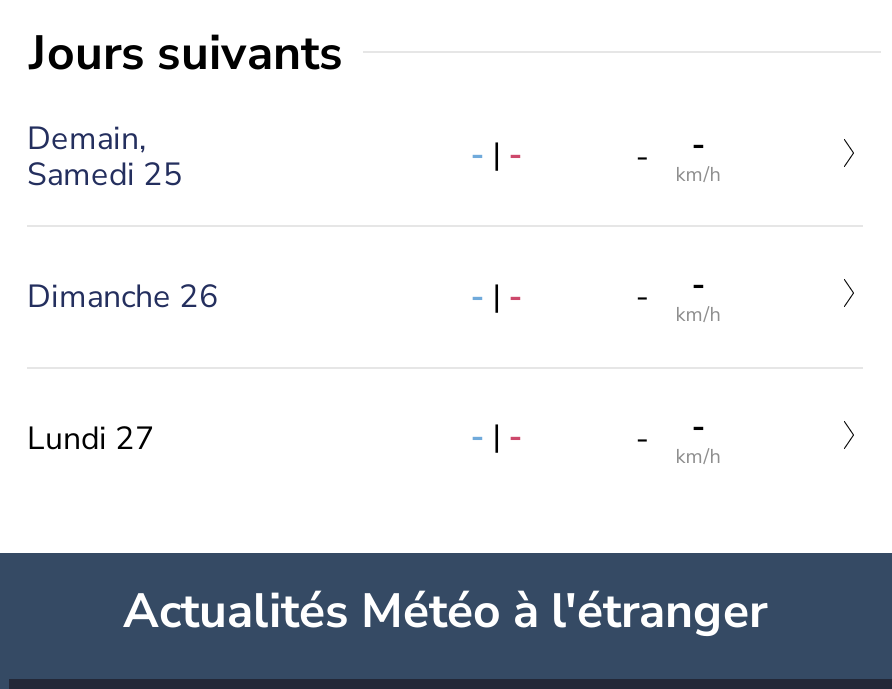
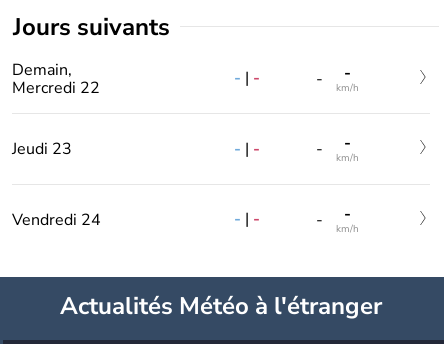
[27,152,183,196] Samedi 25 -> [12,77,100,99] Mercredi 22
[27,275,219,319] Dimanche 26 -> [12,138,72,160] Jeudi 23
[27,417,155,461] Lundi 27 -> [12,209,101,231] Vendredi 24

